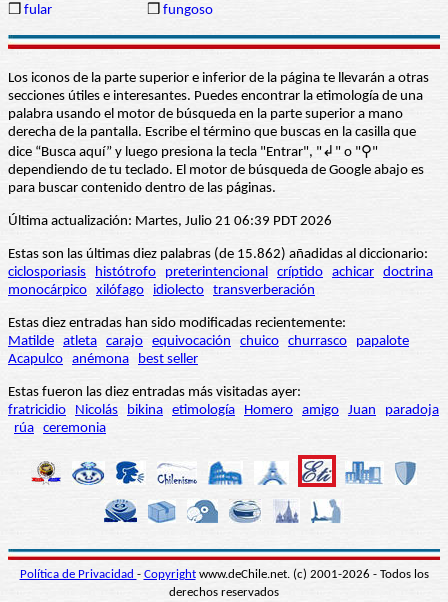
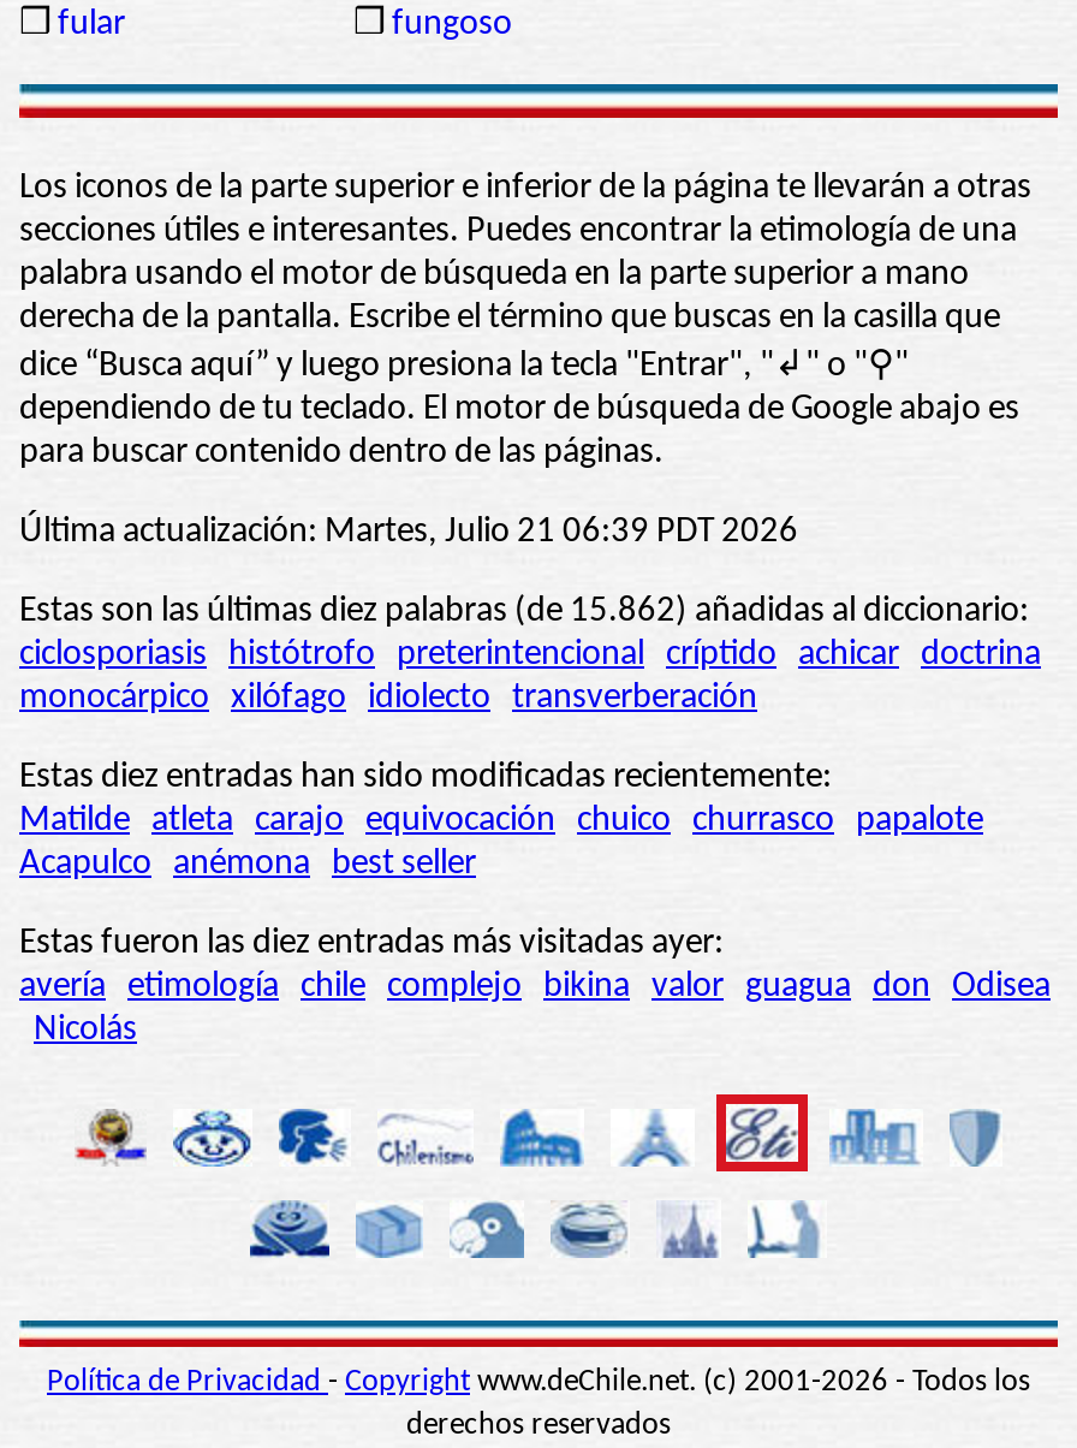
[8,403,439,436] fratricidio Nicolás bikina etimología Homero amigo Juan paradoja | rúa ceremonia -> [19,970,1051,1049] avería etimología chile complejo bikina valor guagua don Odisea | Nicolás

